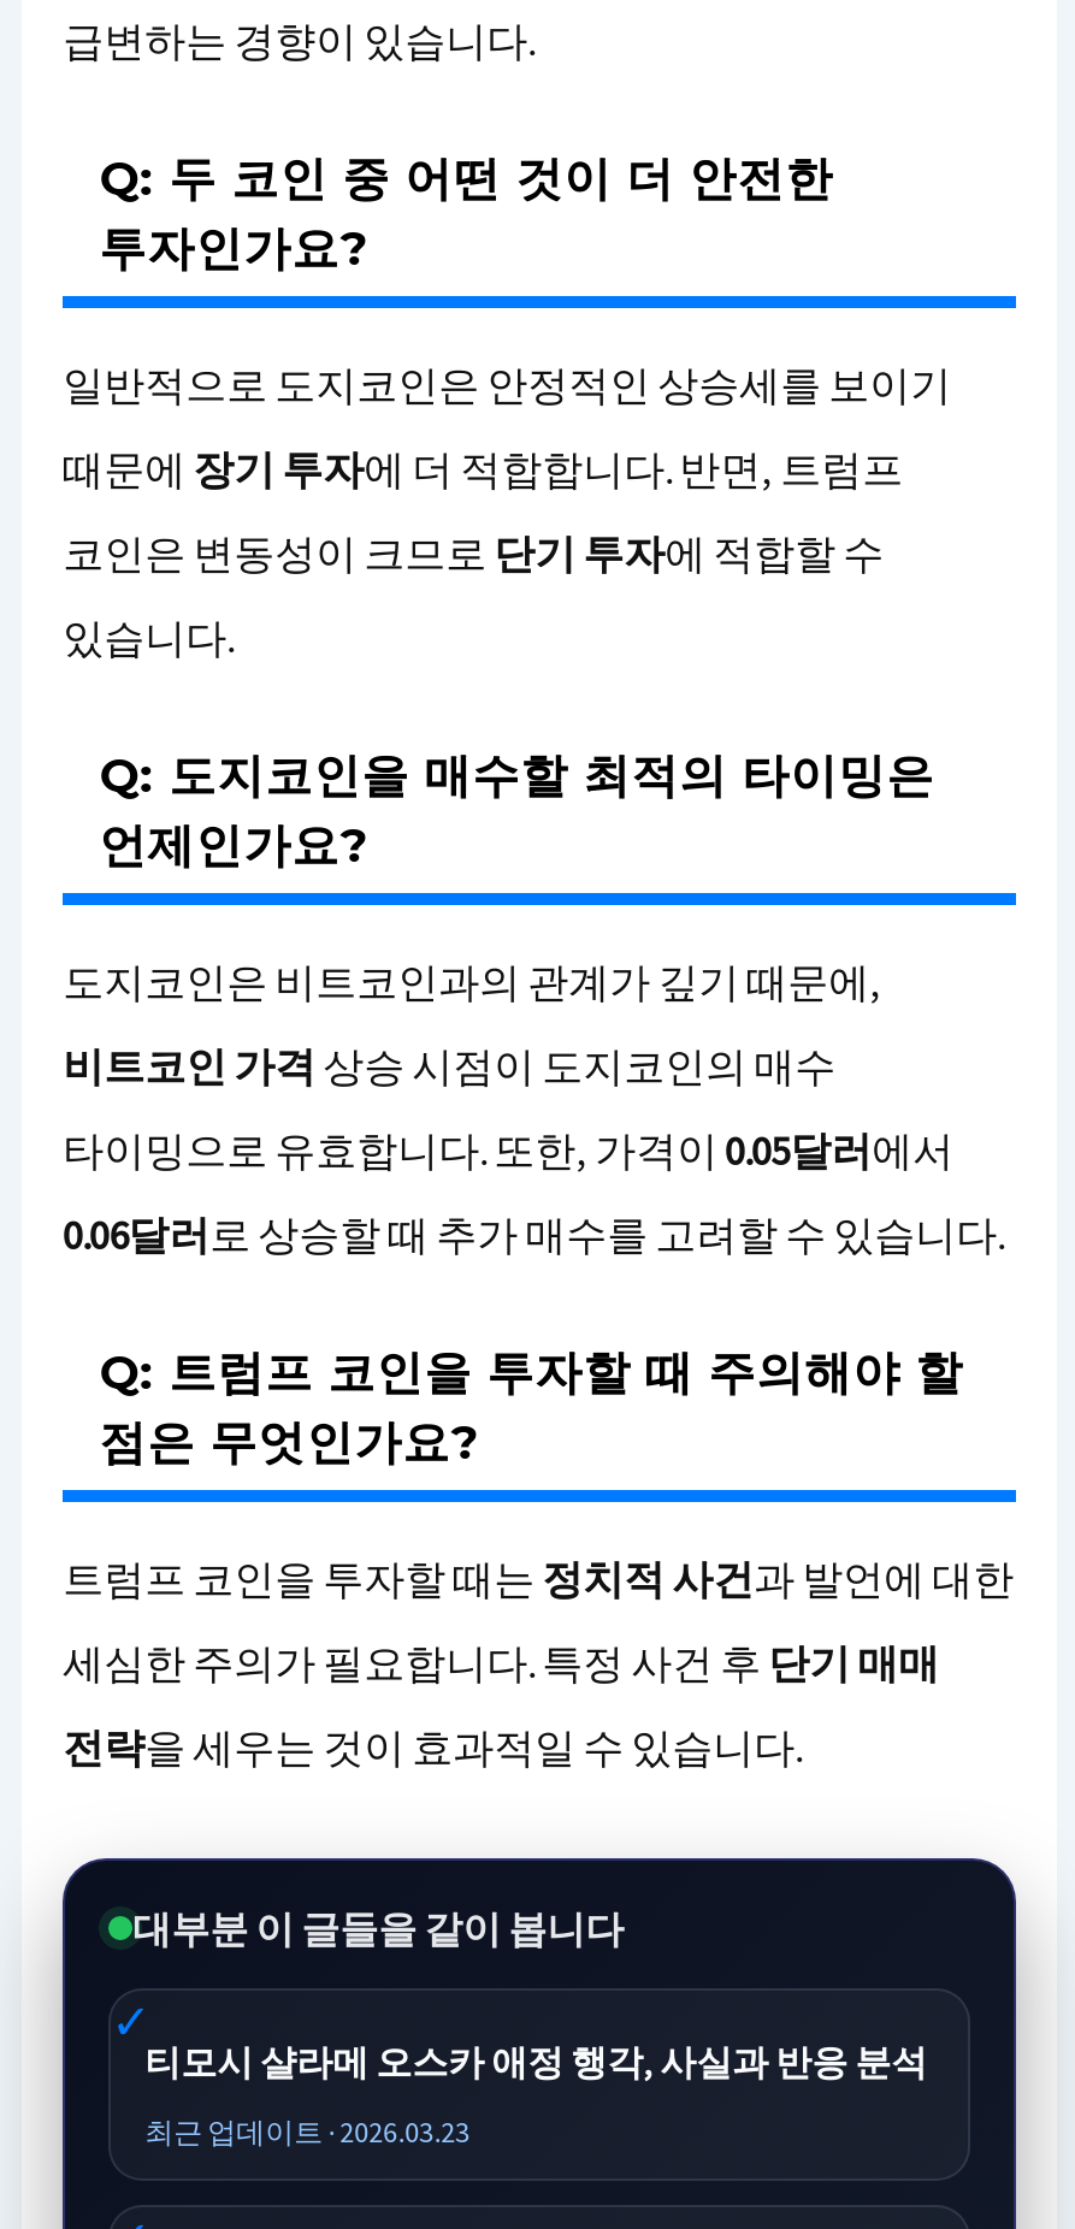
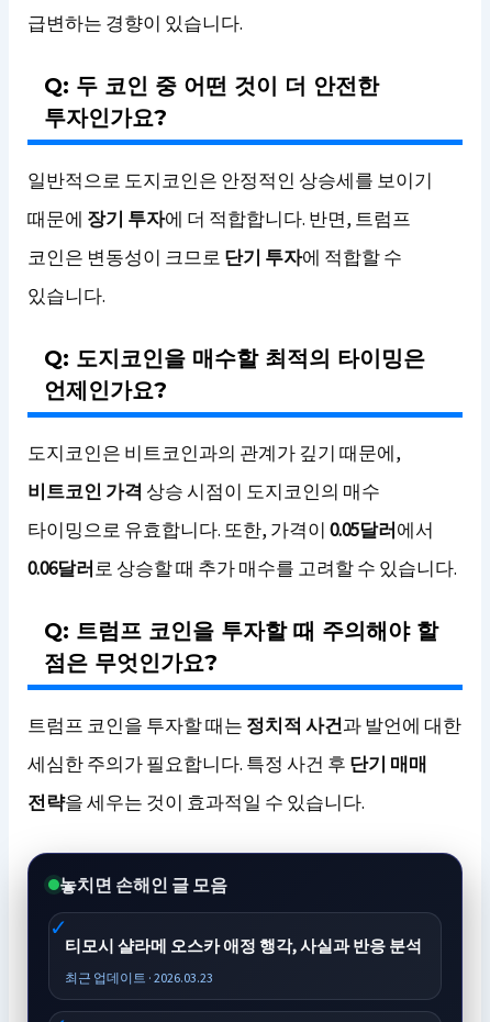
[133,1903,624,1951] 대부분 이 글들을 같이 봅니다 -> [60,873,228,895] 놓치면 손해인 글 모음

